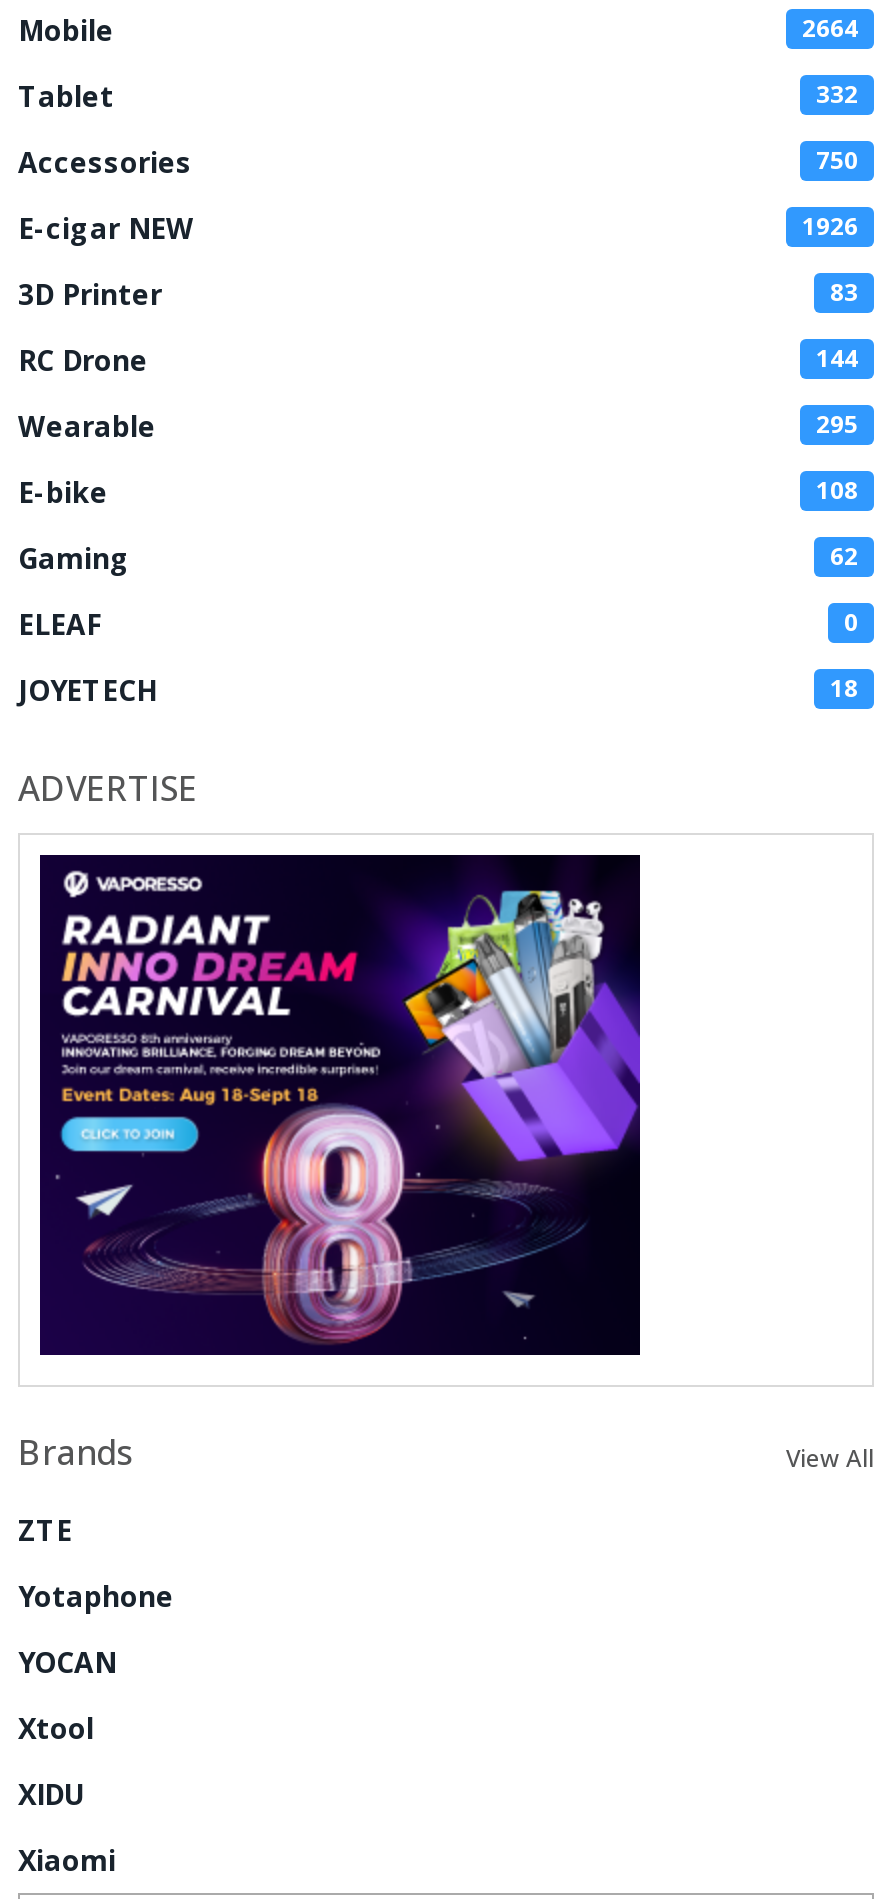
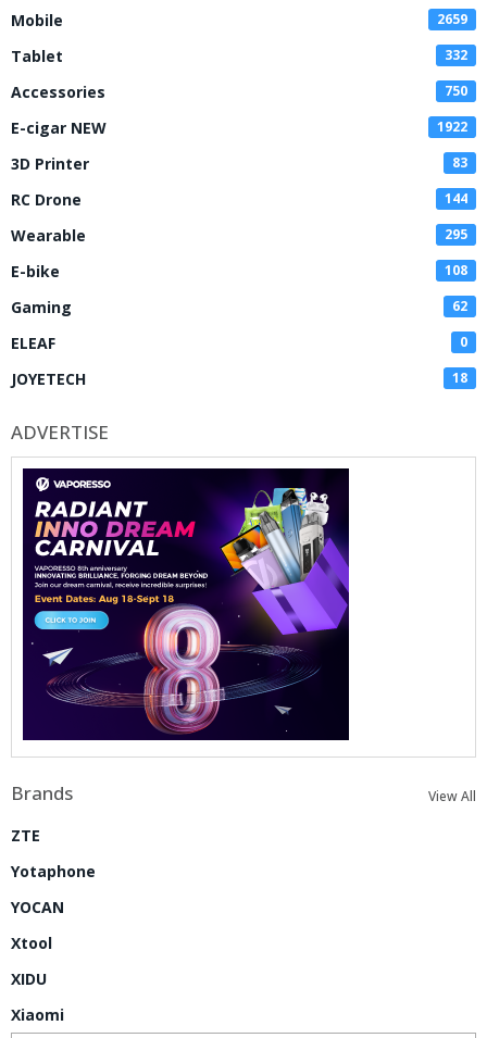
[802,11,858,45] 2664 -> [437,10,467,28] 2659
[802,209,858,243] 1926 -> [437,117,467,136] 1922

